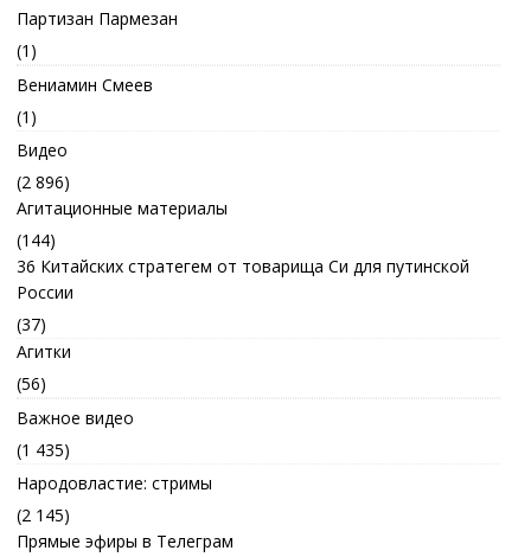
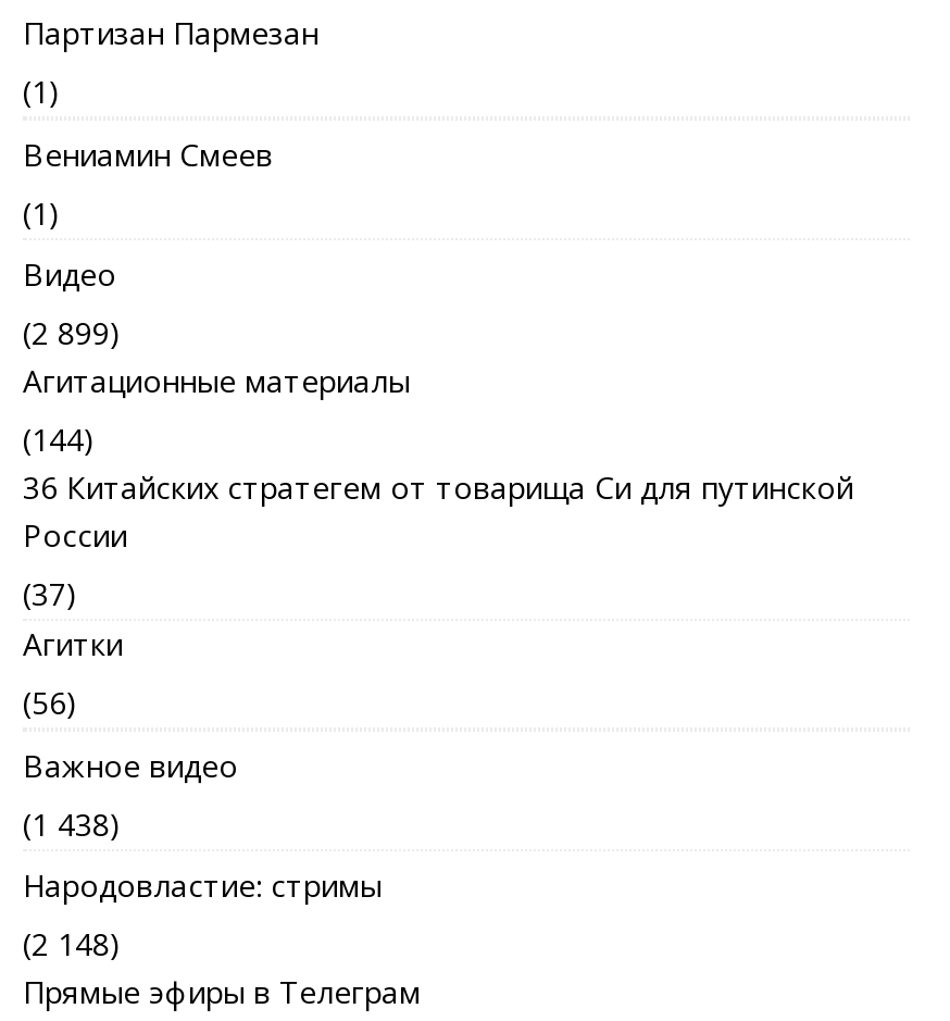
[17,171,70,193] (2 896) -> [23,312,121,353] (2 899)
[17,438,70,461] (1 435) -> [23,803,121,845] (1 438)
[17,504,70,526] (2 145) -> [23,923,121,964] (2 148)

